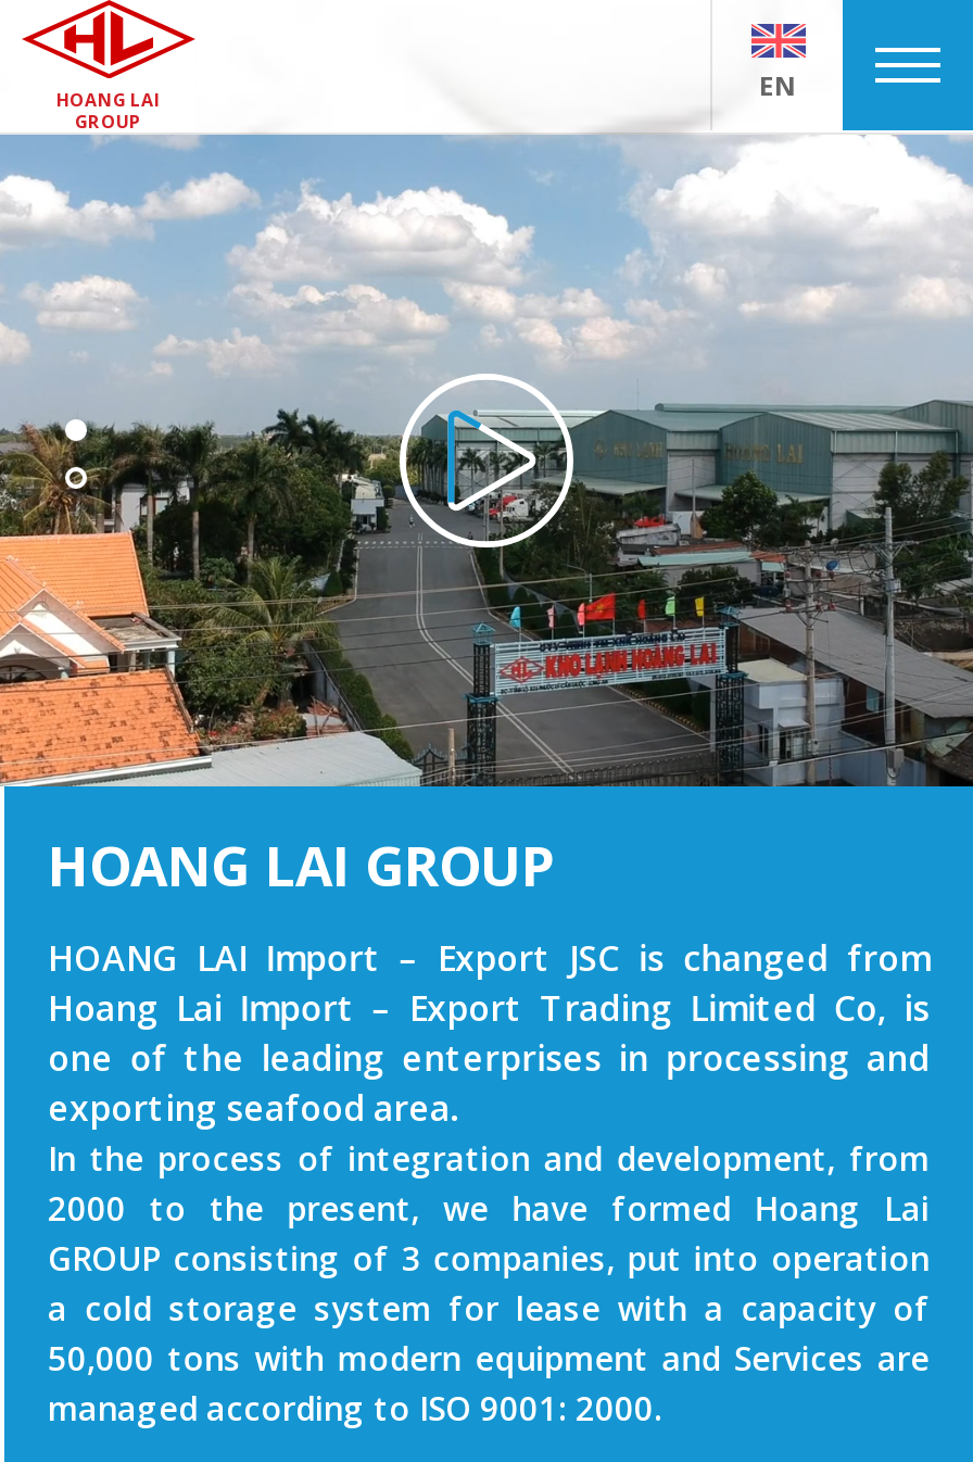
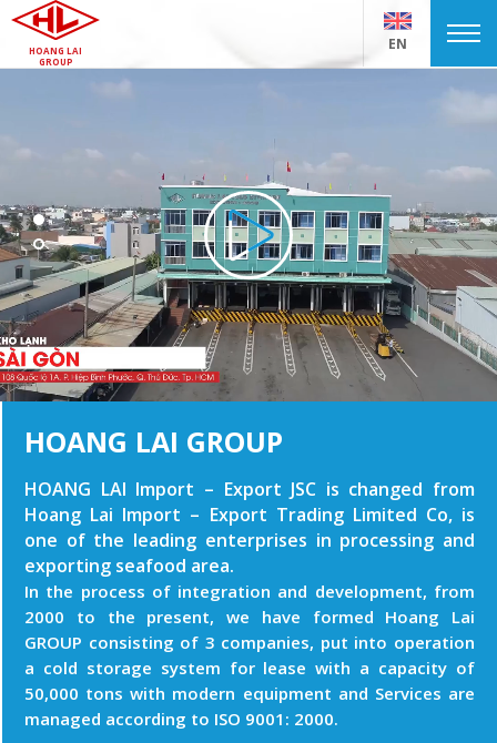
[7,133,966,789] [image] -> [3,68,494,403] [image]

